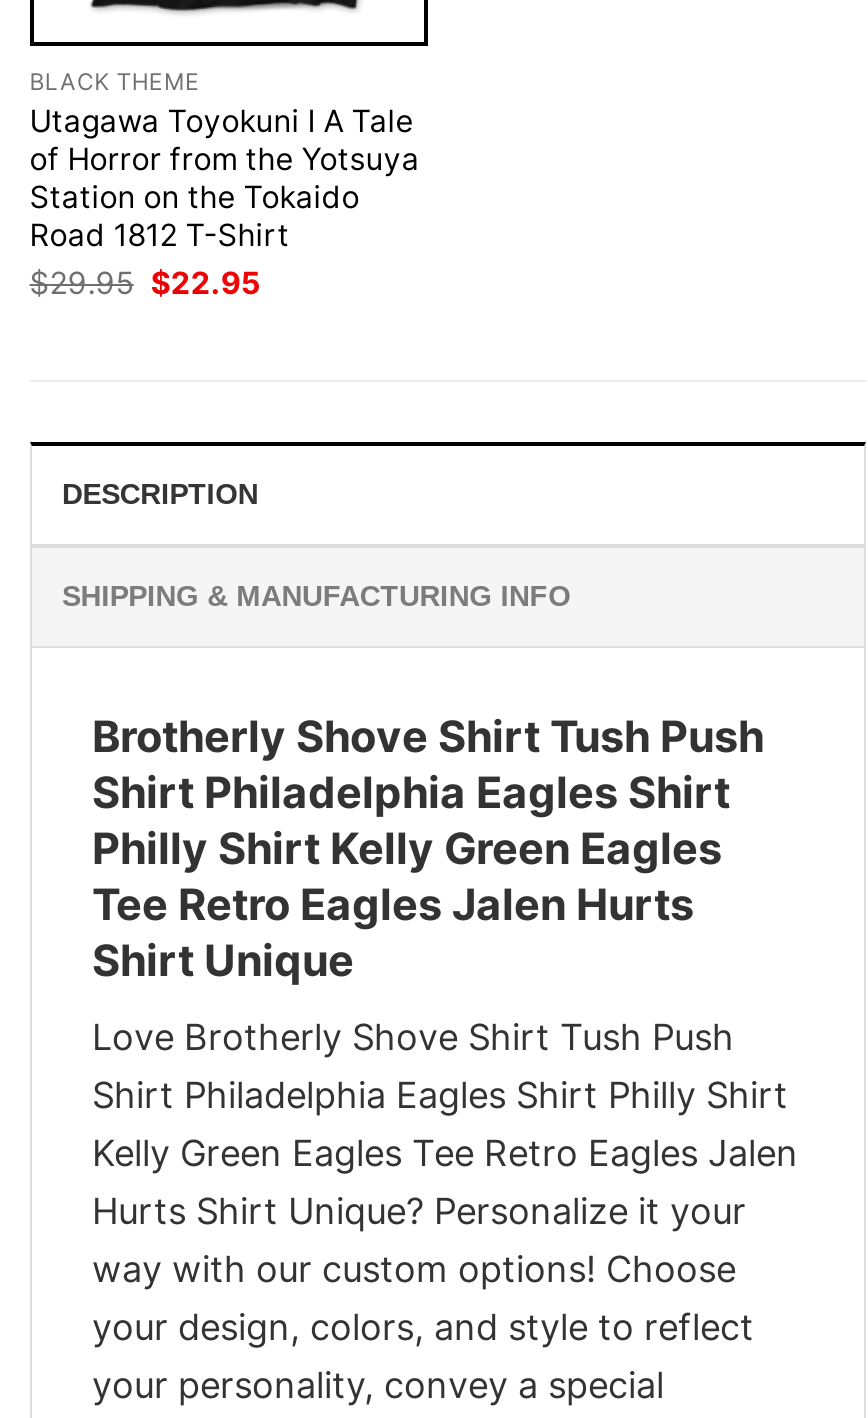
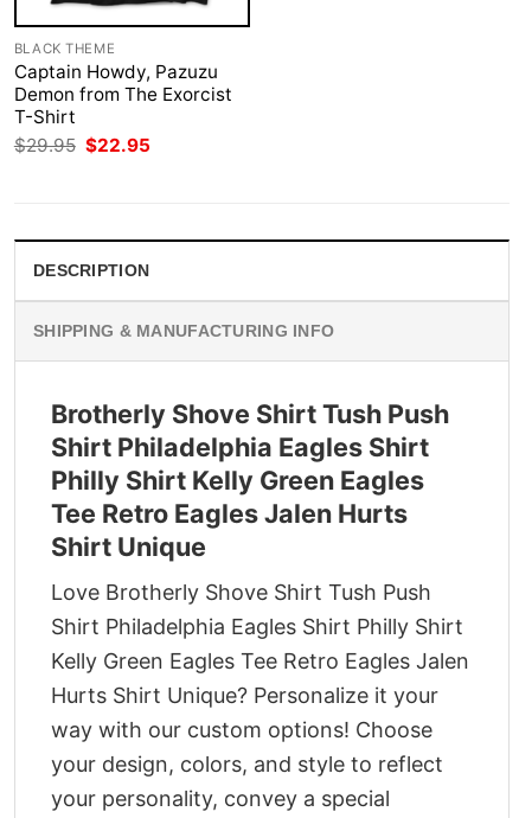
[30,102,420,254] Utagawa Toyokuni I A Tale | of Horror from the Yotsuya | Station on the Tokaido | Road 1812 T-Shirt -> [14,60,232,128] Captain Howdy, Pazuzu | Demon from The Exorcist | T-Shirt

